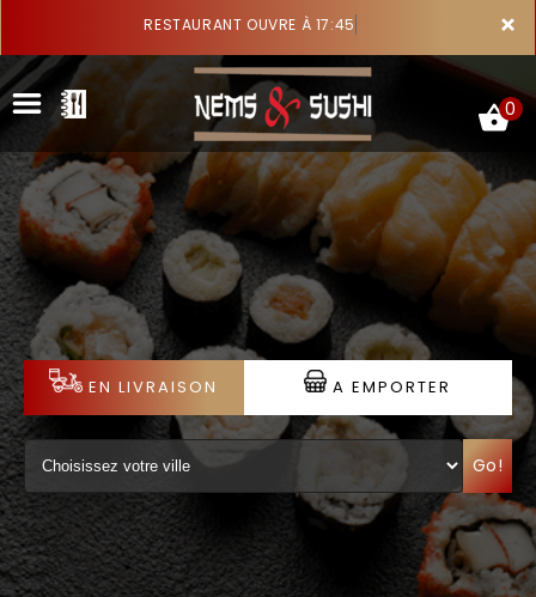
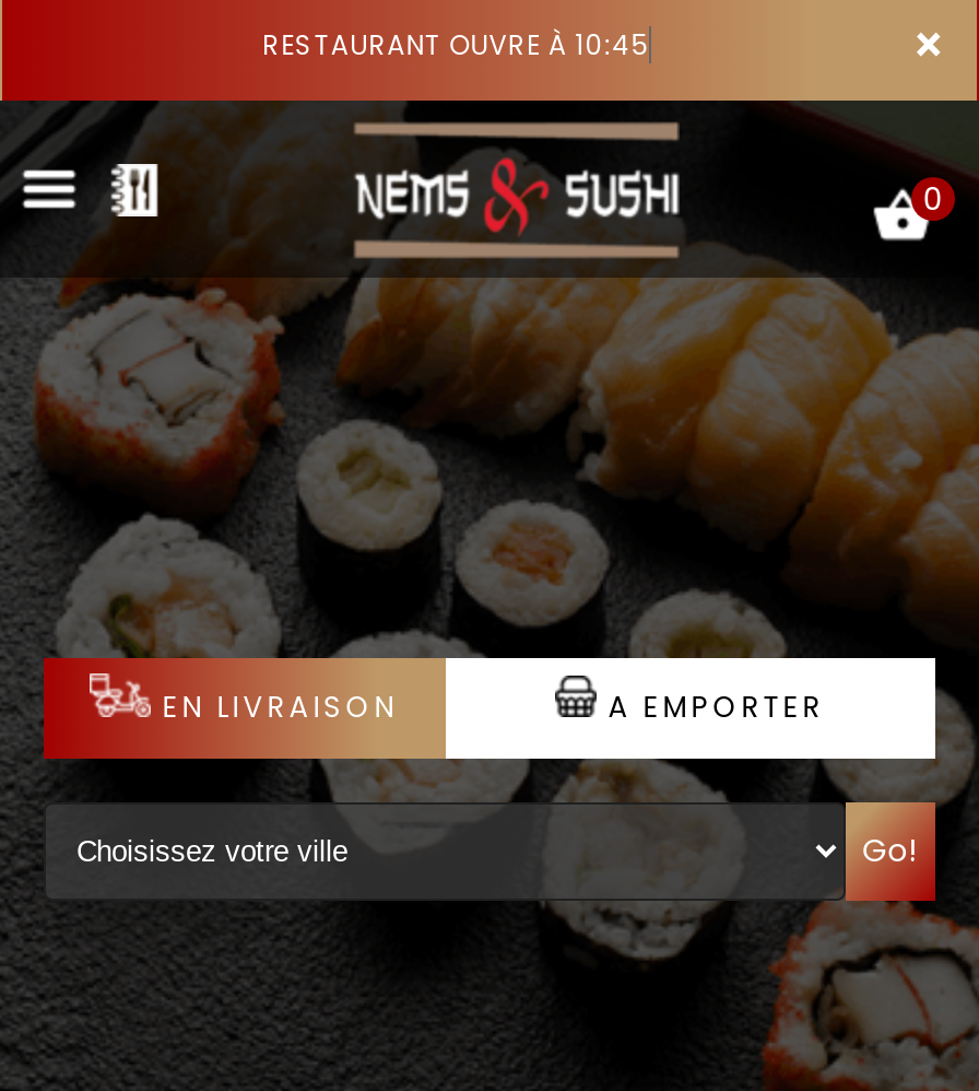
[144,14,355,35] RESTAURANT OUVRE À 17:45 -> [262,26,650,63] RESTAURANT OUVRE À 10:45

